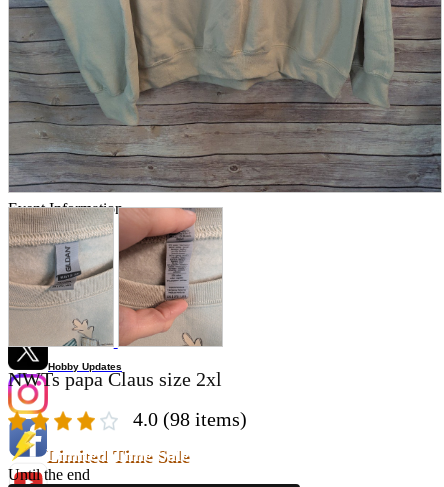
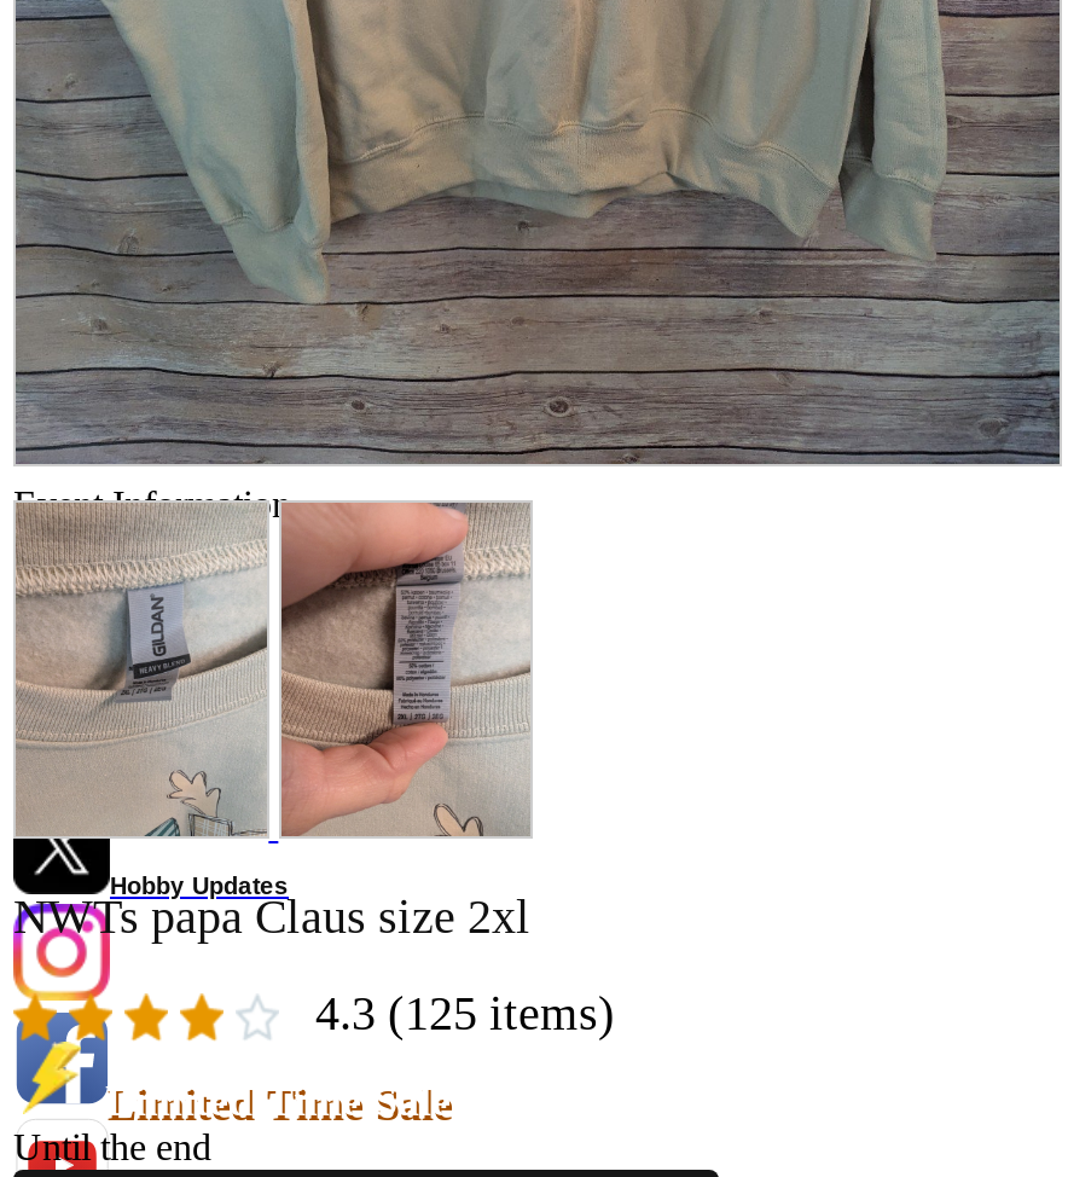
[128,408,247,430] 4.0 (98 items) -> [303,985,615,1038] 4.3 (125 items)

